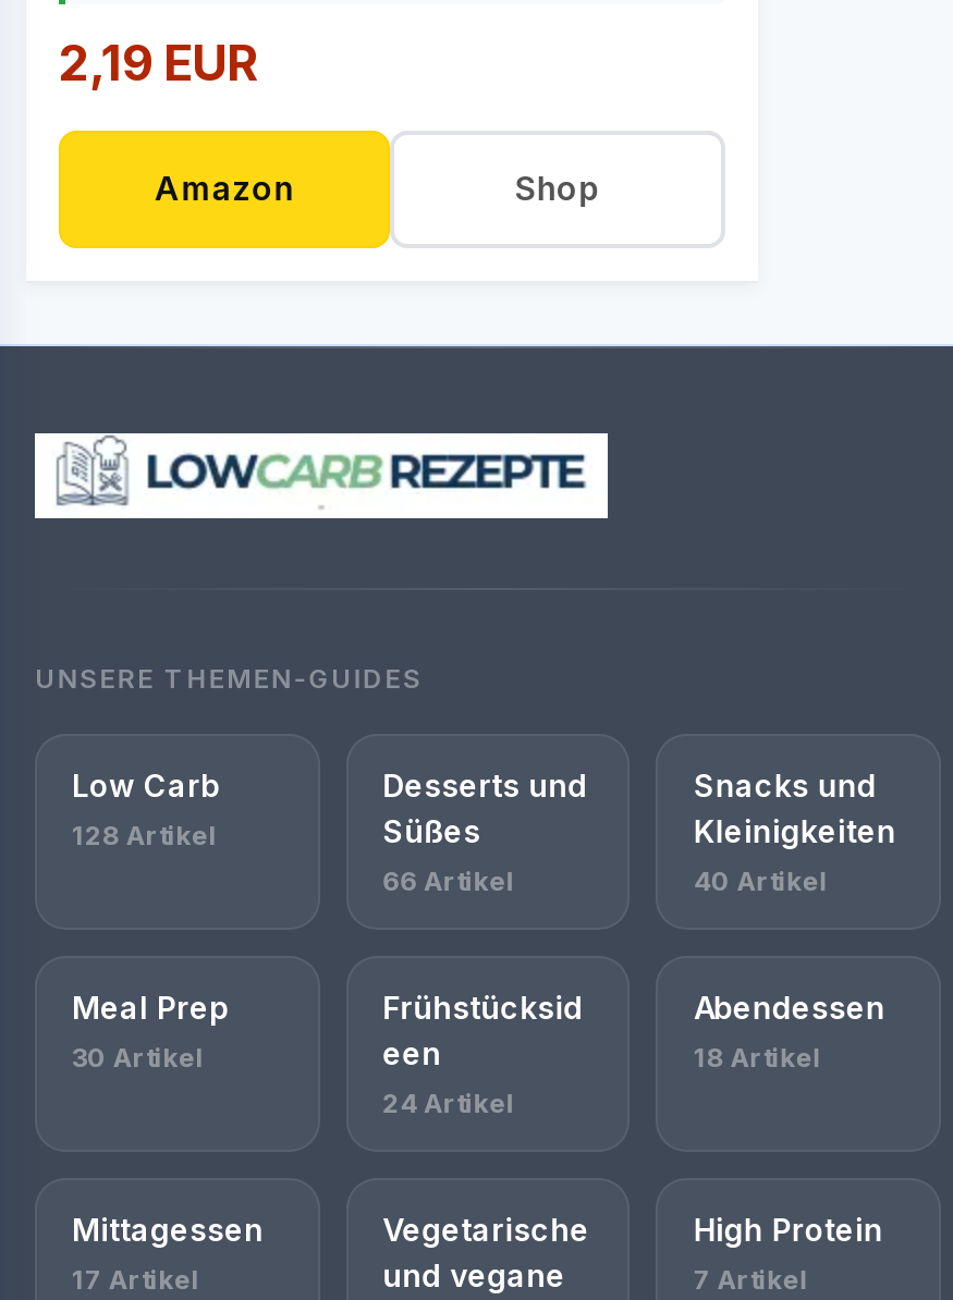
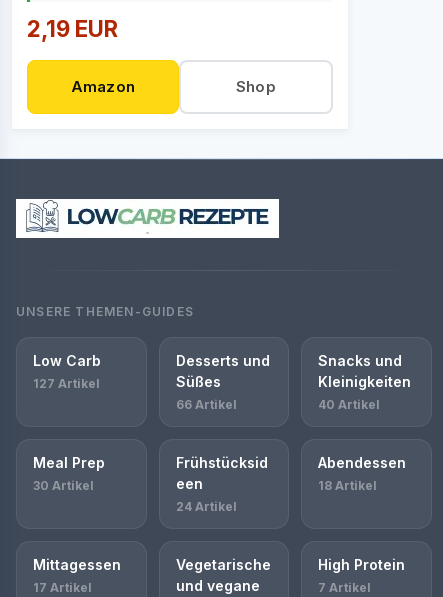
[72,819,218,851] 128 Artikel -> [33,376,100,391] 127 Artikel

